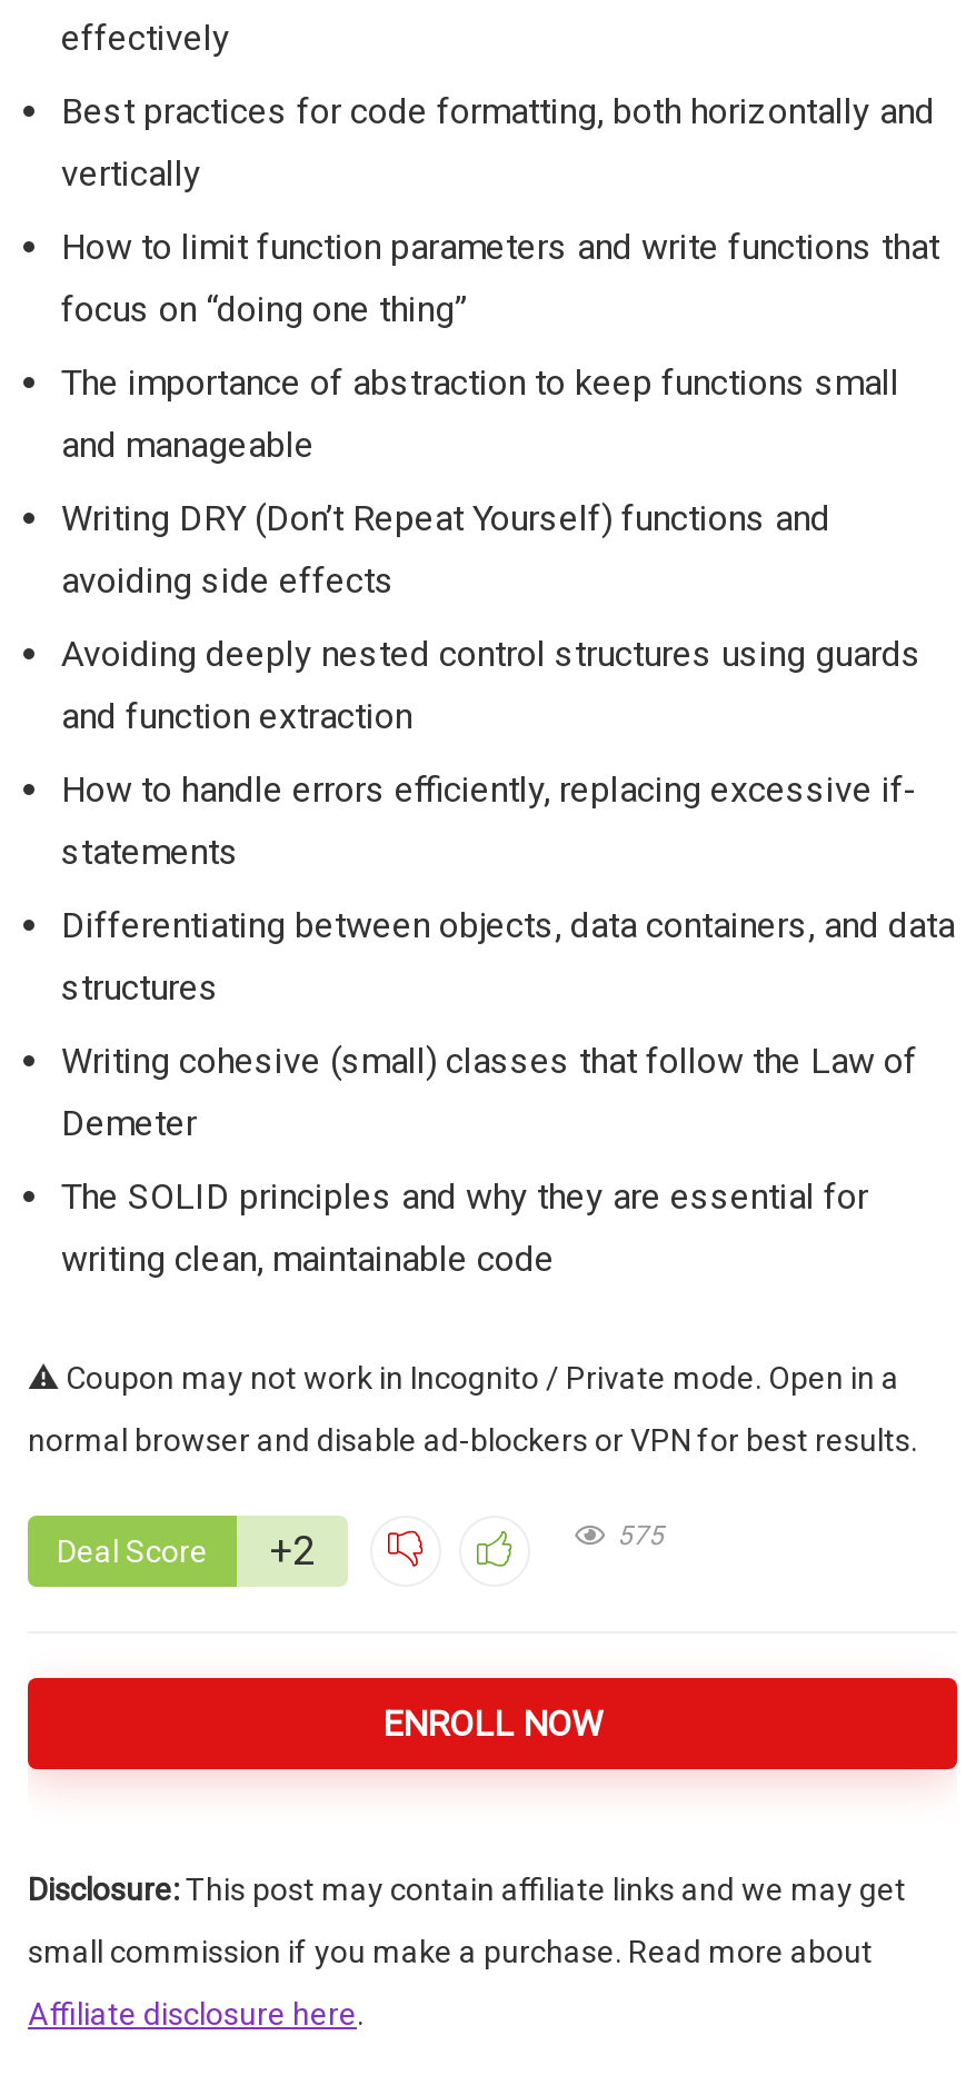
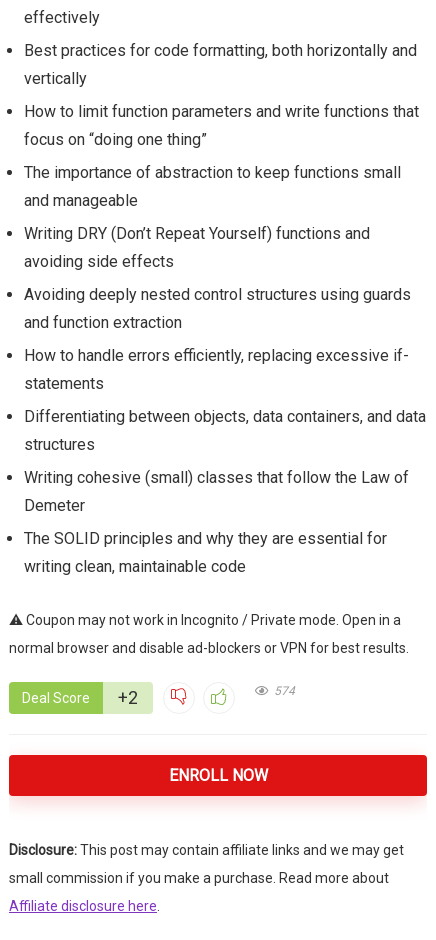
[617,1519,664,1550] 575 -> [274,683,295,697] 574

